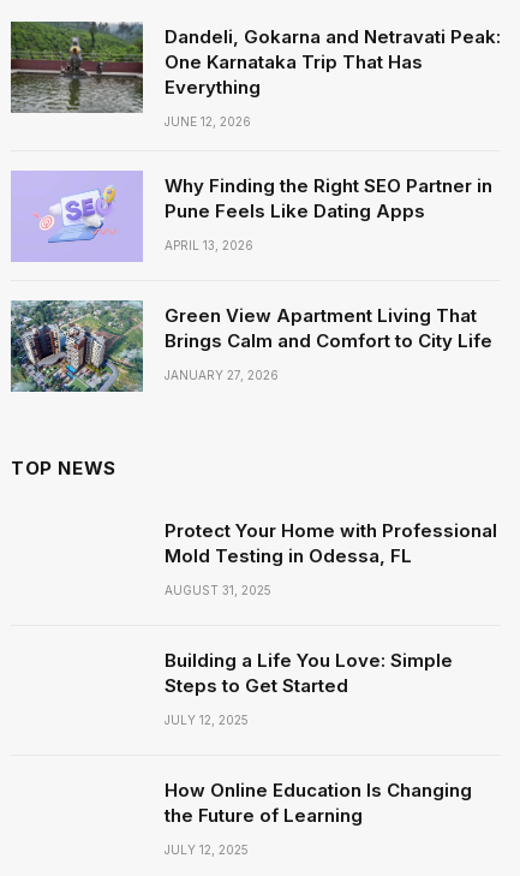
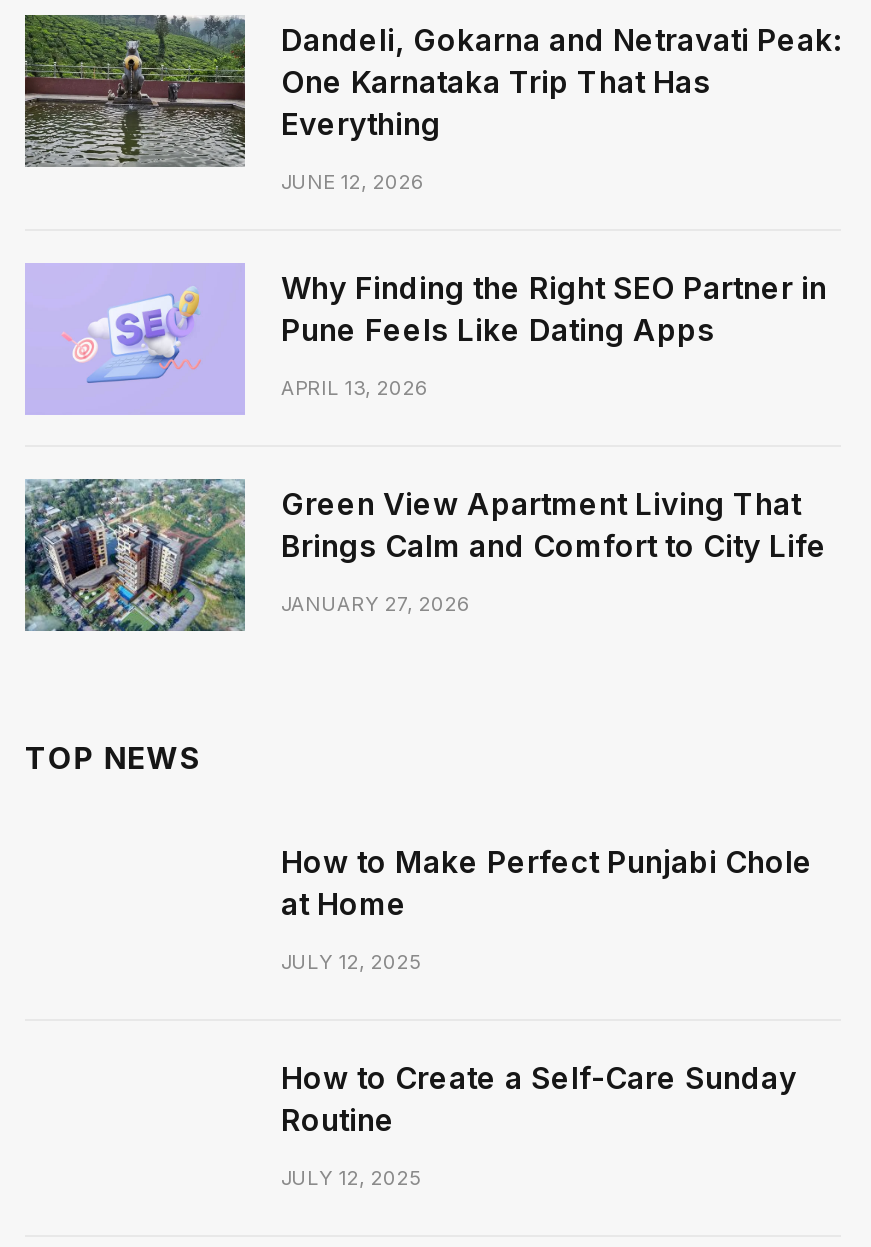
[165,519,497,697] Protect Your Home with Professional | Mold Testing in Odessa, FL | AUGUST 31, 2025 | Building a Life You Love: Simple | Steps to Get Started -> [281,843,813,923] How to Make Perfect Punjabi Chole | at Home
[165,779,472,827] How Online Education Is Changing | the Future of Learning -> [281,1059,797,1139] How to Create a Self-Care Sunday | Routine

